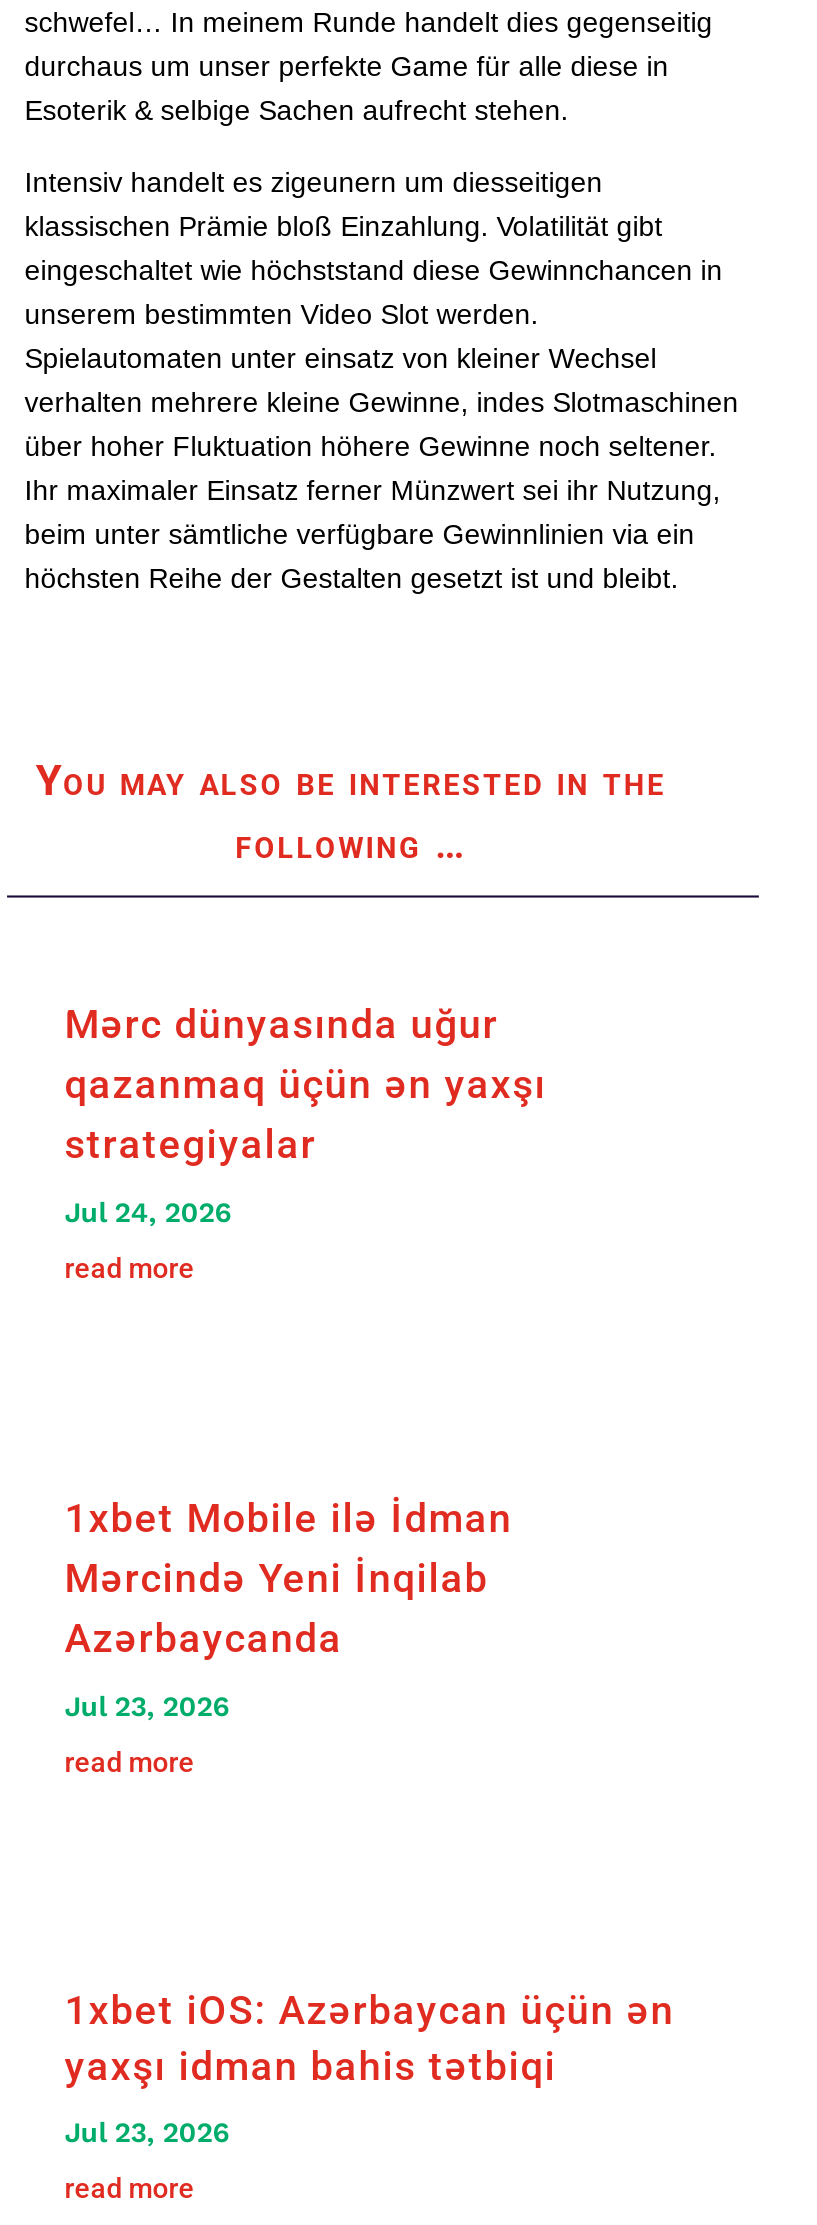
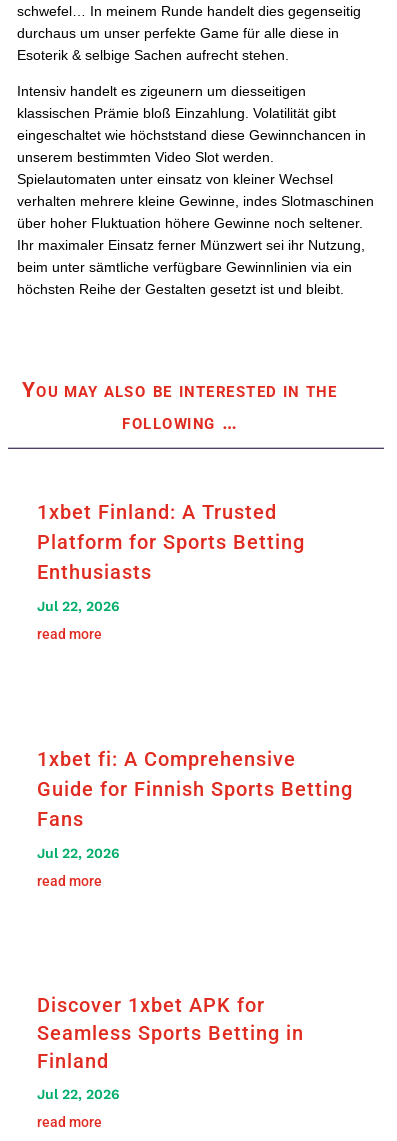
[65,1000,547,1168] Mərc dünyasında uğur | qazanmaq üçün ən yaxşı | strategiyalar -> [37,500,305,584] 1xbet Finland: A Trusted | Platform for Sports Betting | Enthusiasts
[65,1196,233,1228] Jul 24, 2026 -> [37,598,120,614] Jul 22, 2026
[65,1494,513,1662] 1xbet Mobile ilə İdman | Mərcində Yeni İnqilab | Azərbaycanda -> [37,747,353,831] 1xbet fi: A Comprehensive | Guide for Finnish Sports Betting | Fans
[65,1690,231,1722] Jul 23, 2026 -> [37,845,120,861] Jul 22, 2026
[65,1986,675,2090] 1xbet iOS: Azərbaycan üçün ən | yaxşı idman bahis tətbiqi -> [37,993,304,1073] Discover 1xbet APK for | Seamless Sports Betting in | Finland
[65,2116,231,2148] Jul 23, 2026 -> [37,1086,120,1102] Jul 22, 2026

